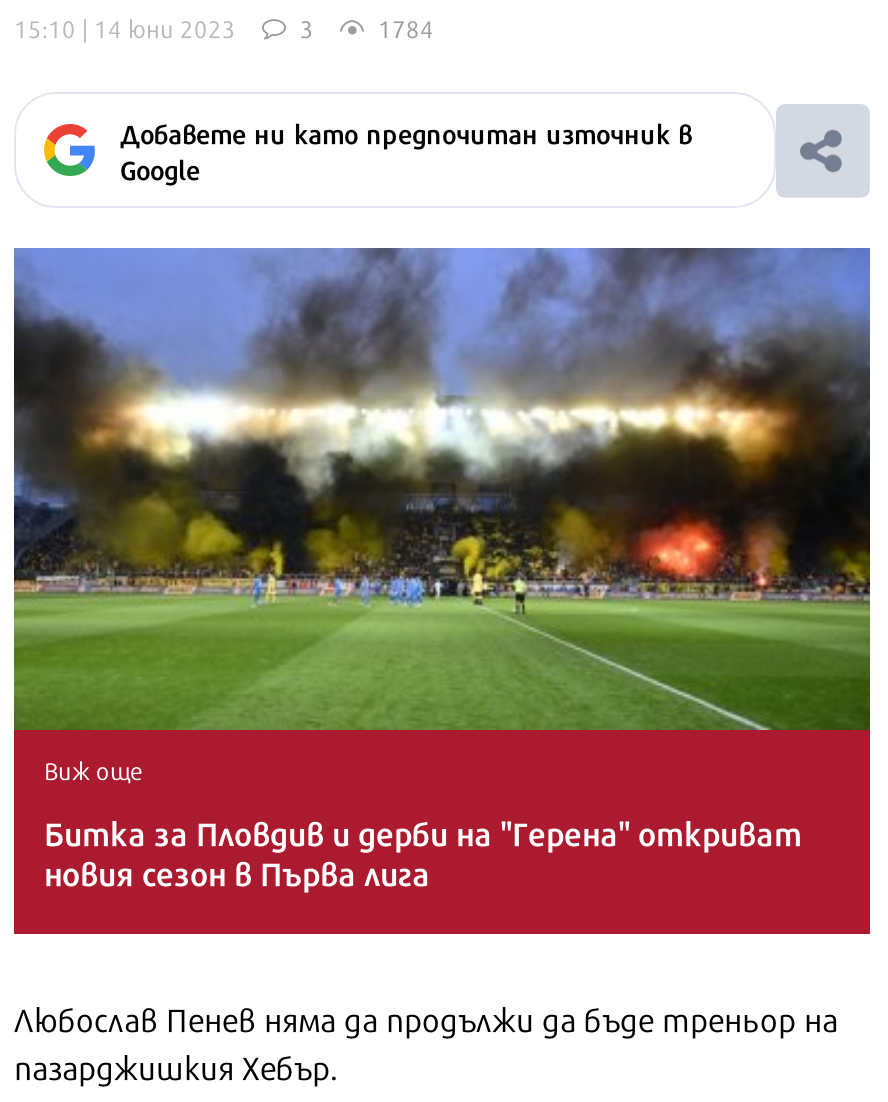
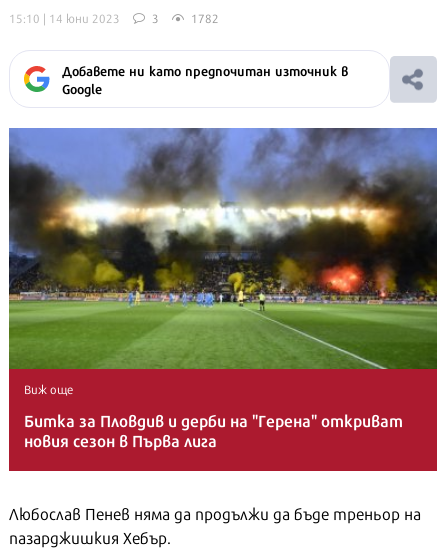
[378,10,434,46] 1784 -> [191,9,219,27] 1782

